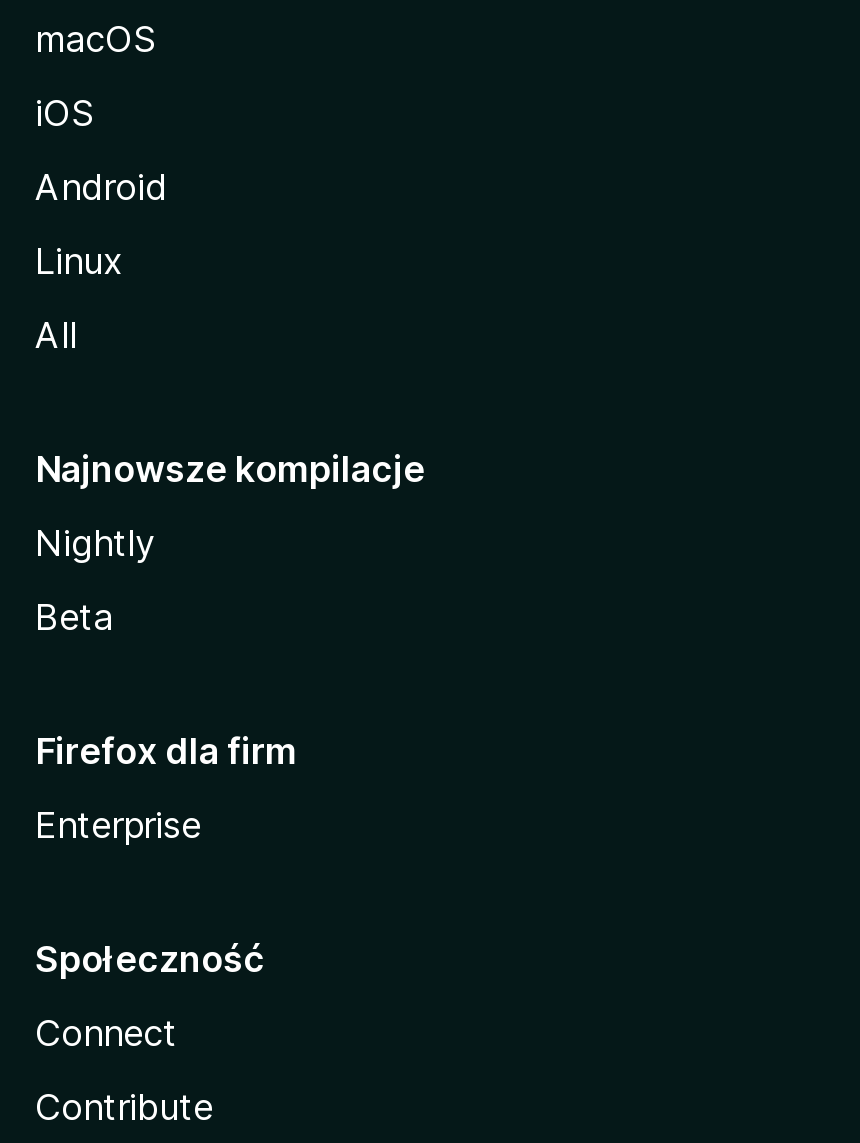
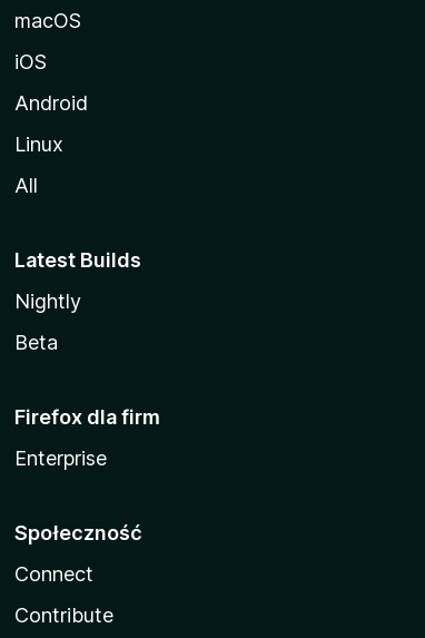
[35,448,425,490] Najnowsze kompilacje -> [14,248,141,272] Latest Builds

